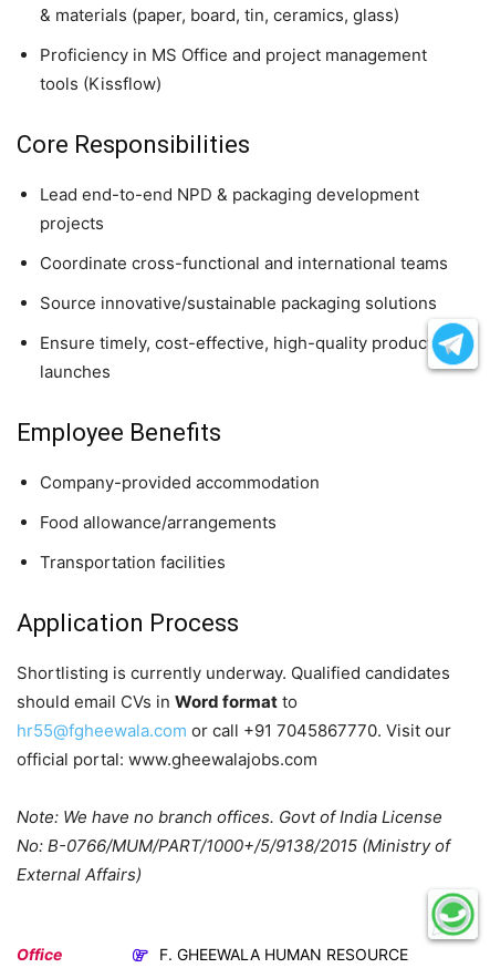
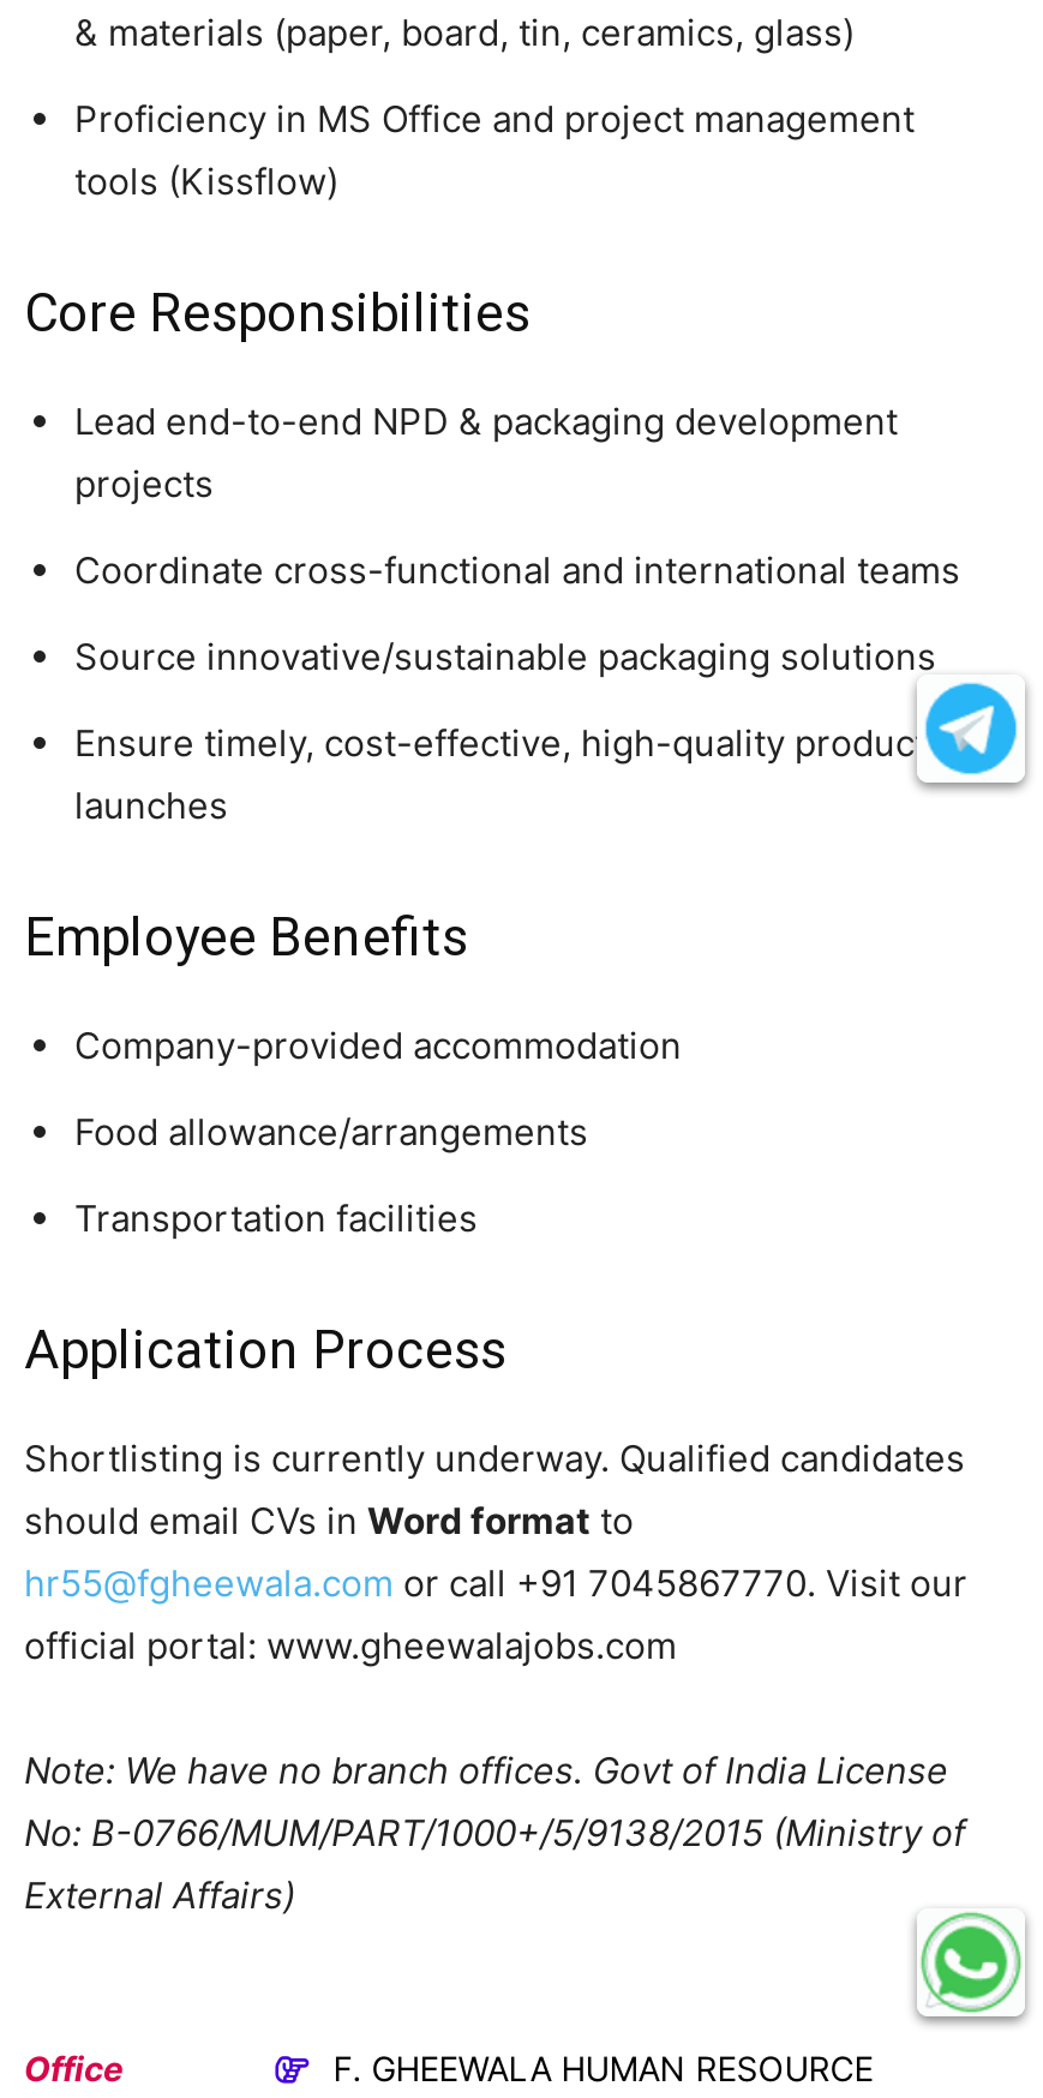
[426,315,480,374] [image] -> [915,679,1027,809] [image]
[426,882,480,945] [image] -> [912,1908,1030,2045] [image]

